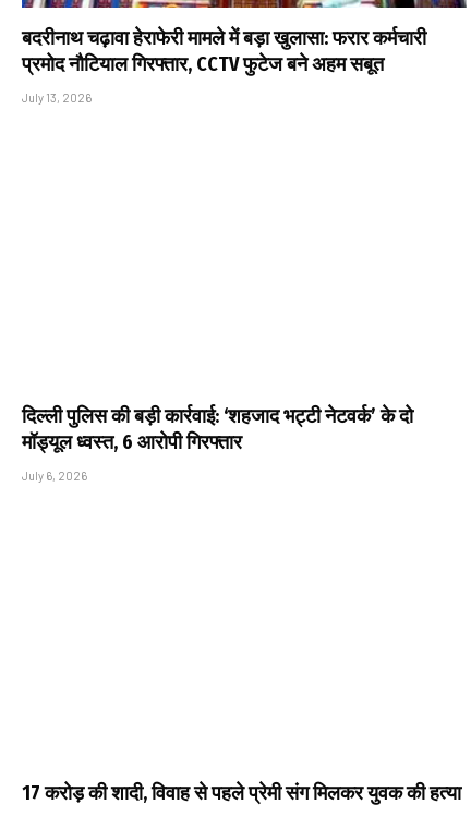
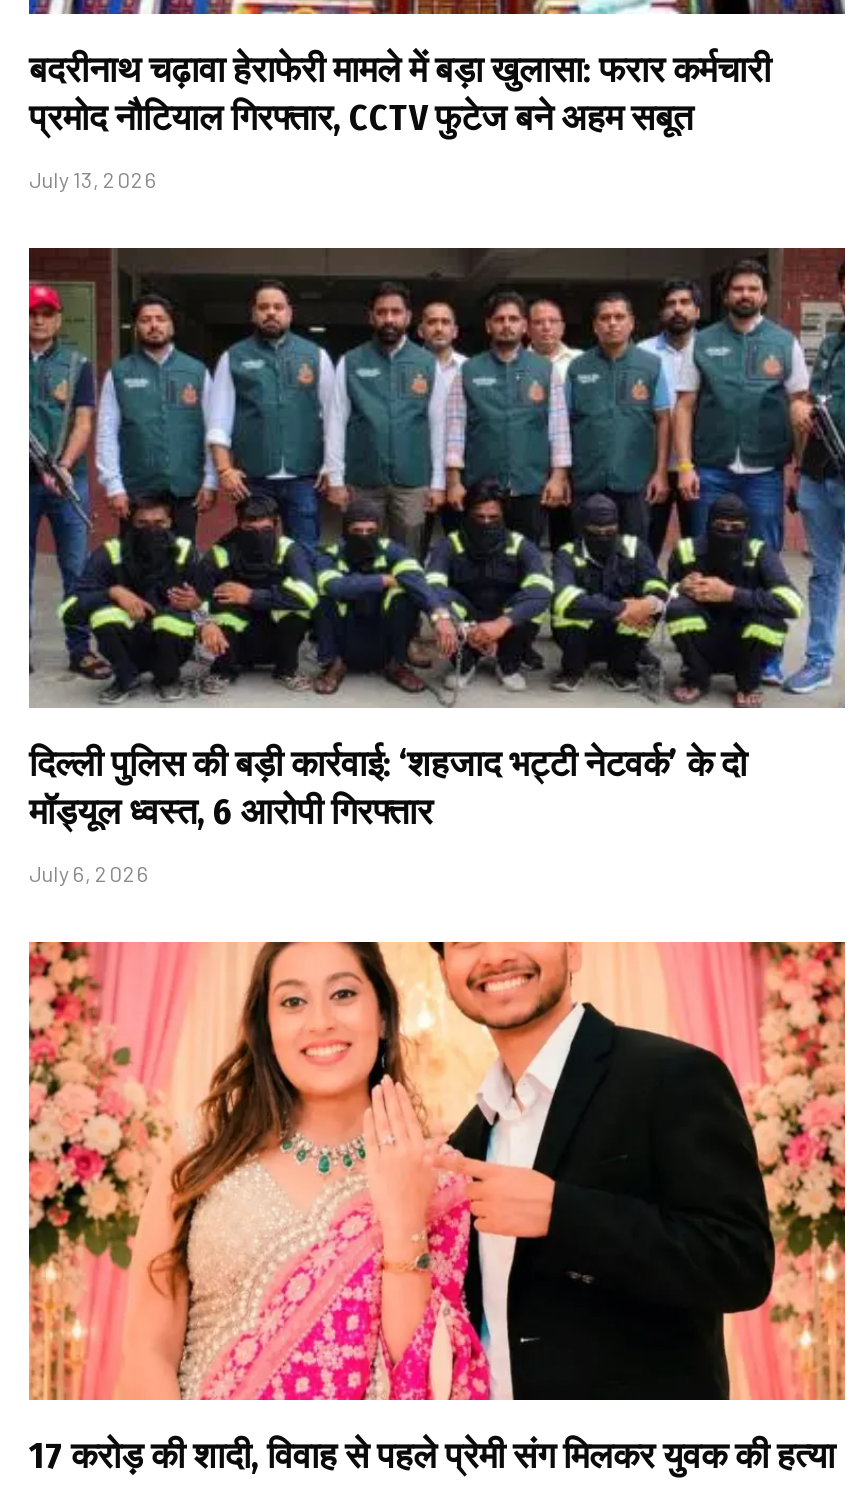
none -> [27,246,847,710] [image]
none -> [27,940,847,1402] [image]

